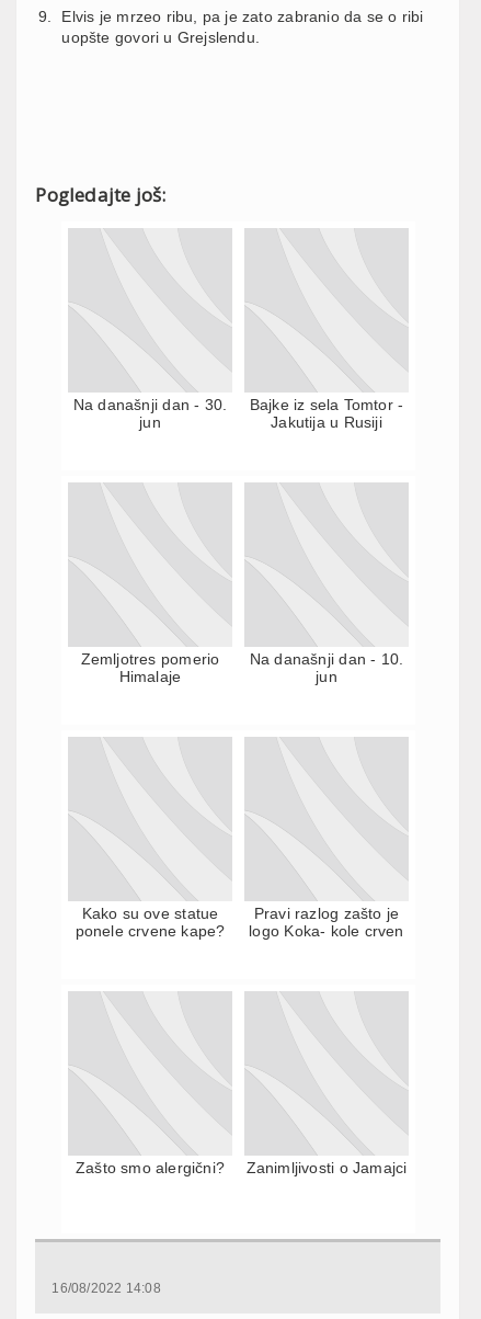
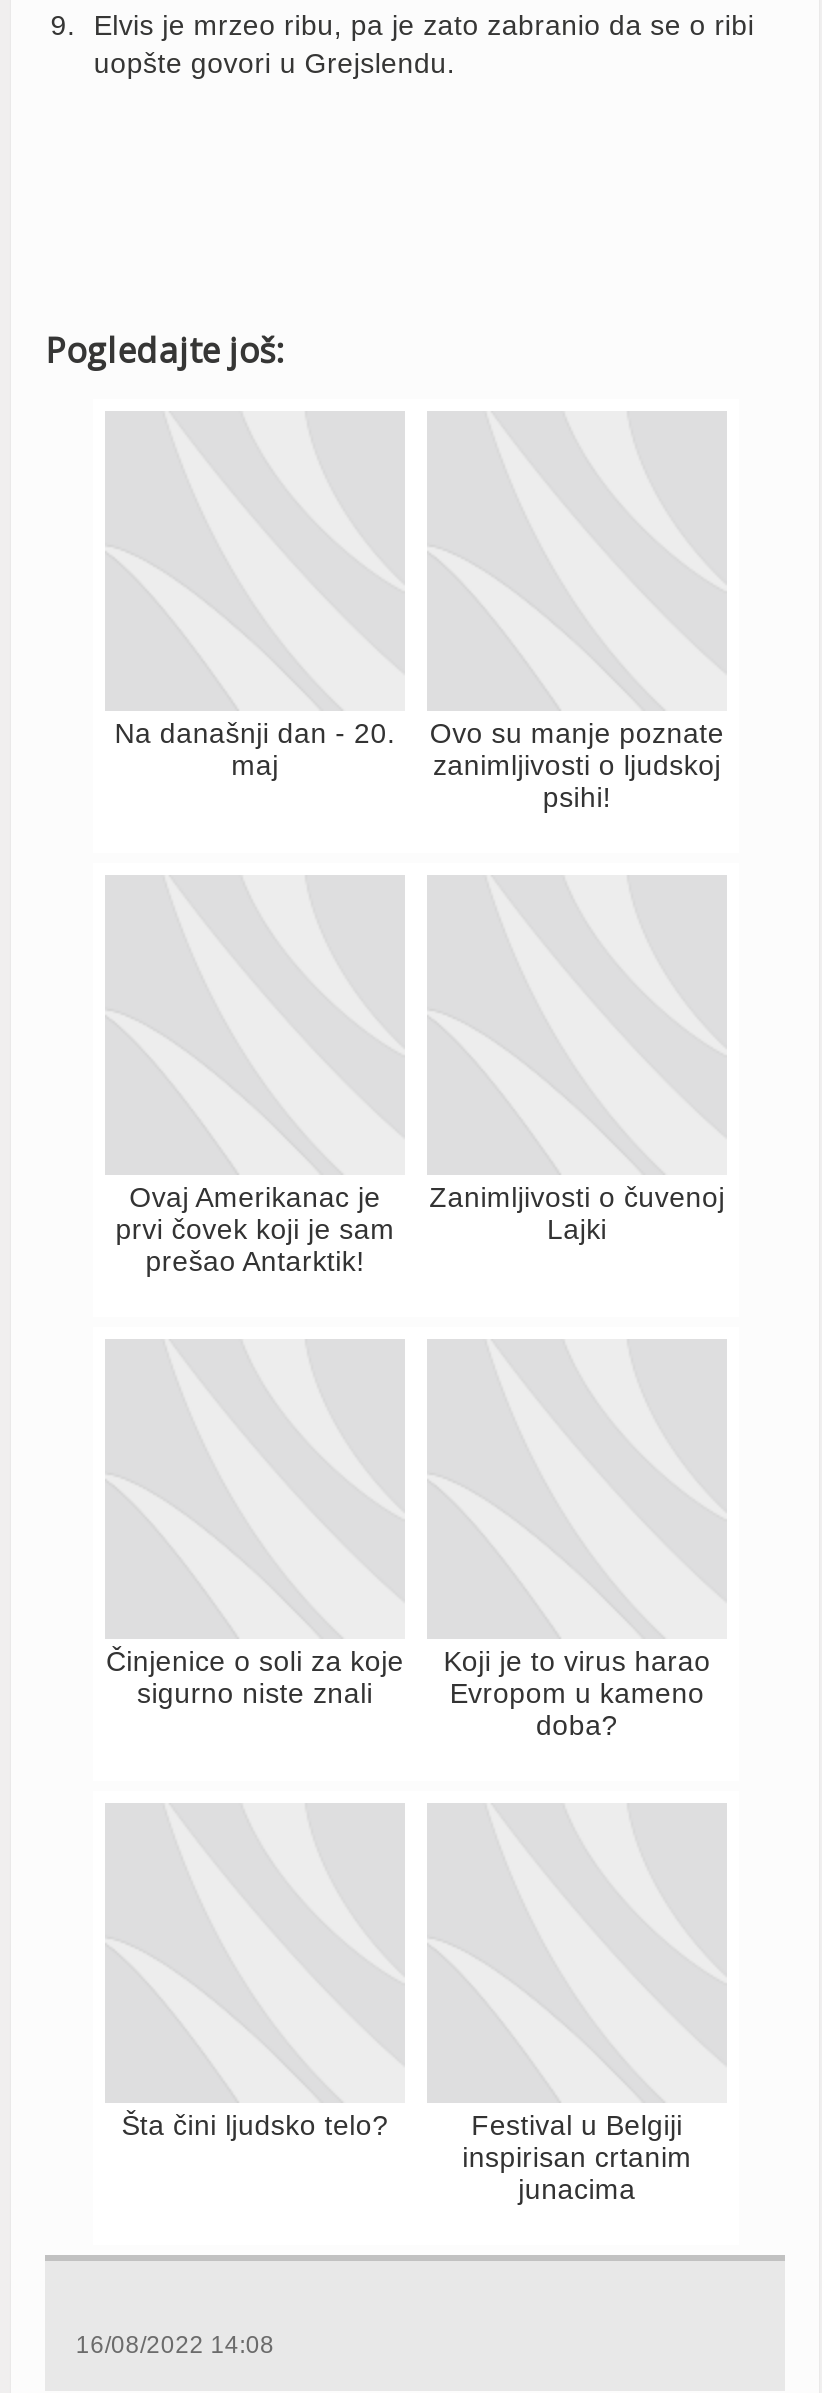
[73,396,227,431] Na današnji dan - 30. | jun -> [115,717,395,781] Na današnji dan - 20. | maj
[249,396,404,431] Bajke iz sela Tomtor - | Jakutija u Rusiji -> [430,717,724,813] Ovo su manje poznate | zanimljivosti o ljudskoj | psihi!
[81,650,220,685] Zemljotres pomerio | Himalaje -> [115,1181,395,1277] Ovaj Amerikanac je | prvi čovek koji je sam | prešao Antarktik!
[250,650,403,685] Na današnji dan - 10. | jun -> [429,1181,725,1245] Zanimljivosti o čuvenoj | Lajki
[75,905,225,940] Kako su ove statue | ponele crvene kape? -> [106,1645,404,1709] Činjenice o soli za koje | sigurno niste znali
[249,905,404,940] Pravi razlog zašto je | logo Koka- kole crven -> [443,1645,711,1741] Koji je to virus harao | Evropom u kameno | doba?
[75,1159,407,1176] Zašto smo alergični? | Zanimljivosti o Jamajci -> [121,2109,692,2205] Šta čini ljudsko telo? | Festival u Belgiji | inspirisan crtanim | junacima

